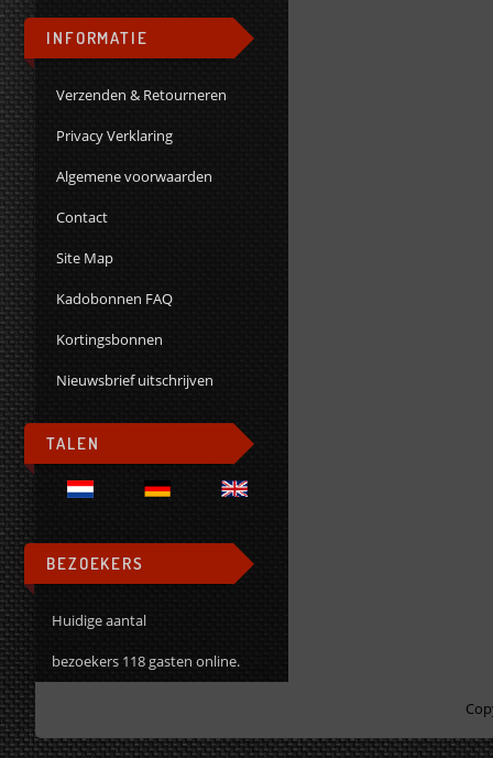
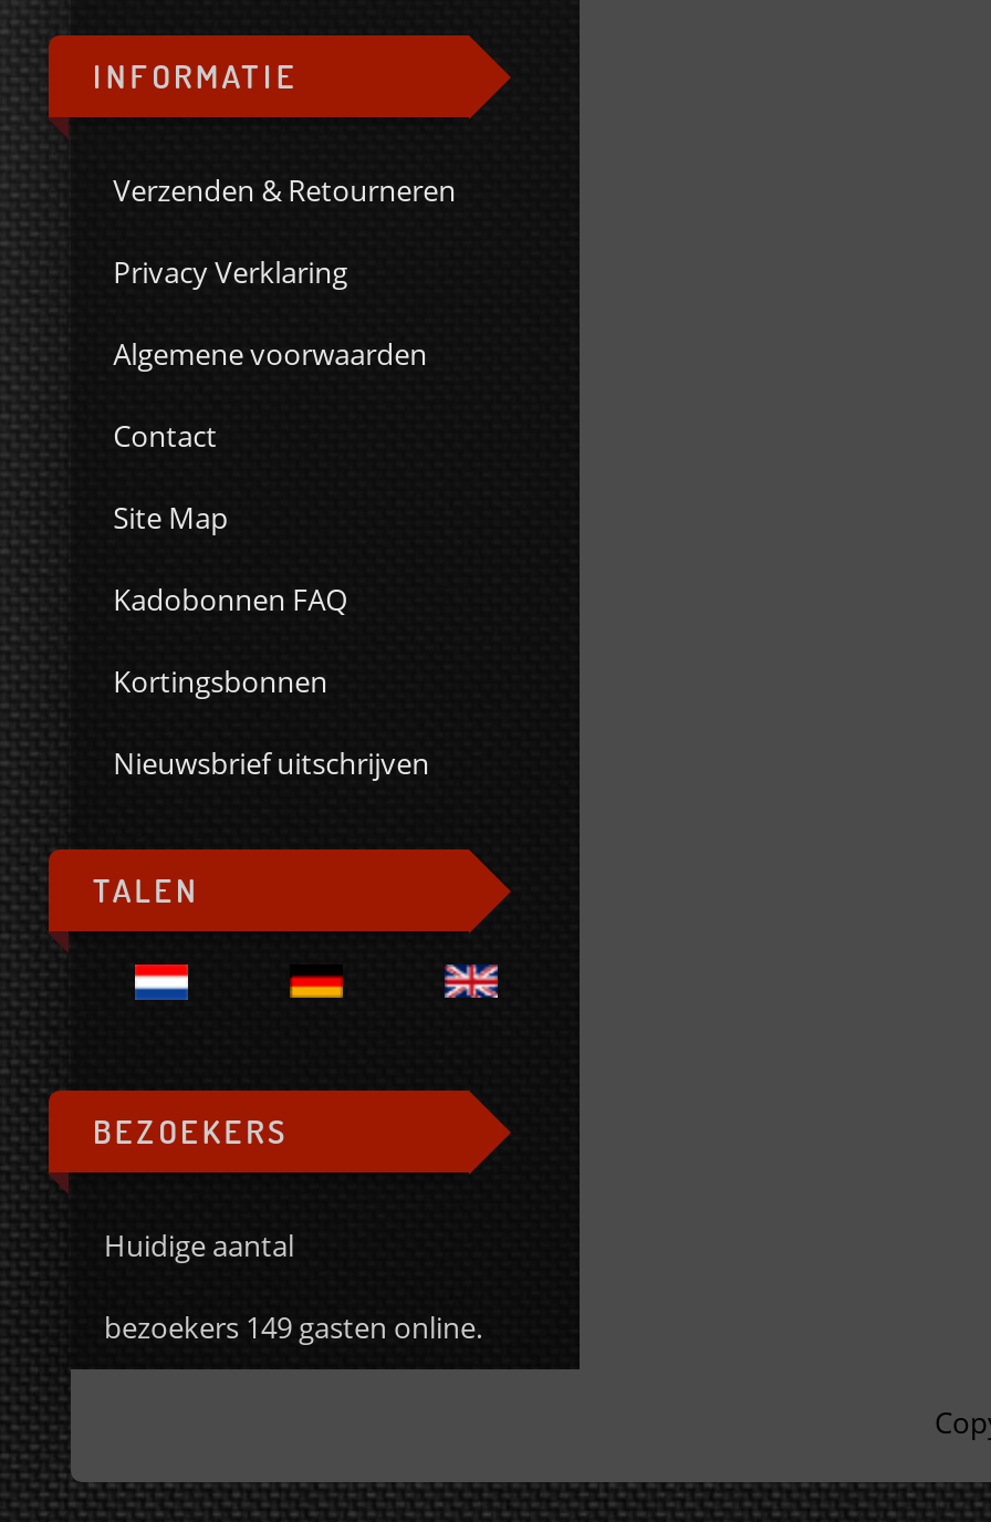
[52,651,240,671] bezoekers 118 gasten online. -> [104,1307,482,1347] bezoekers 149 gasten online.

